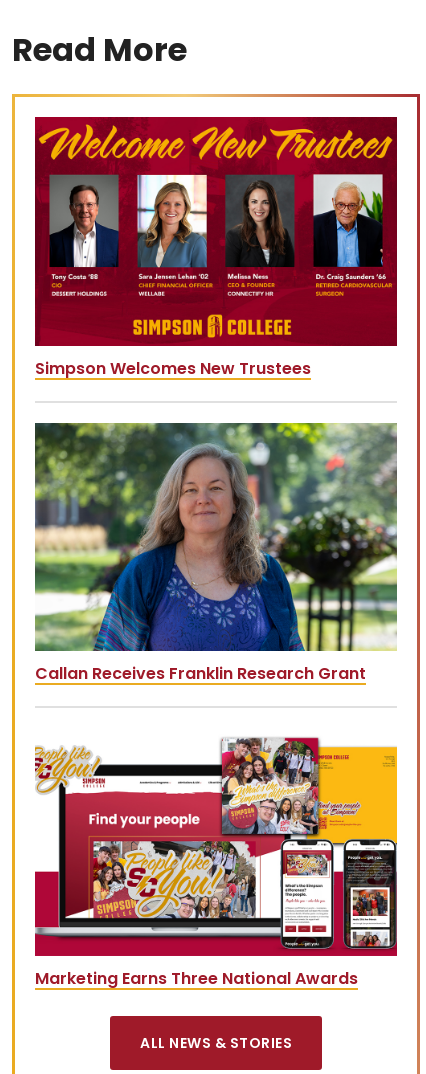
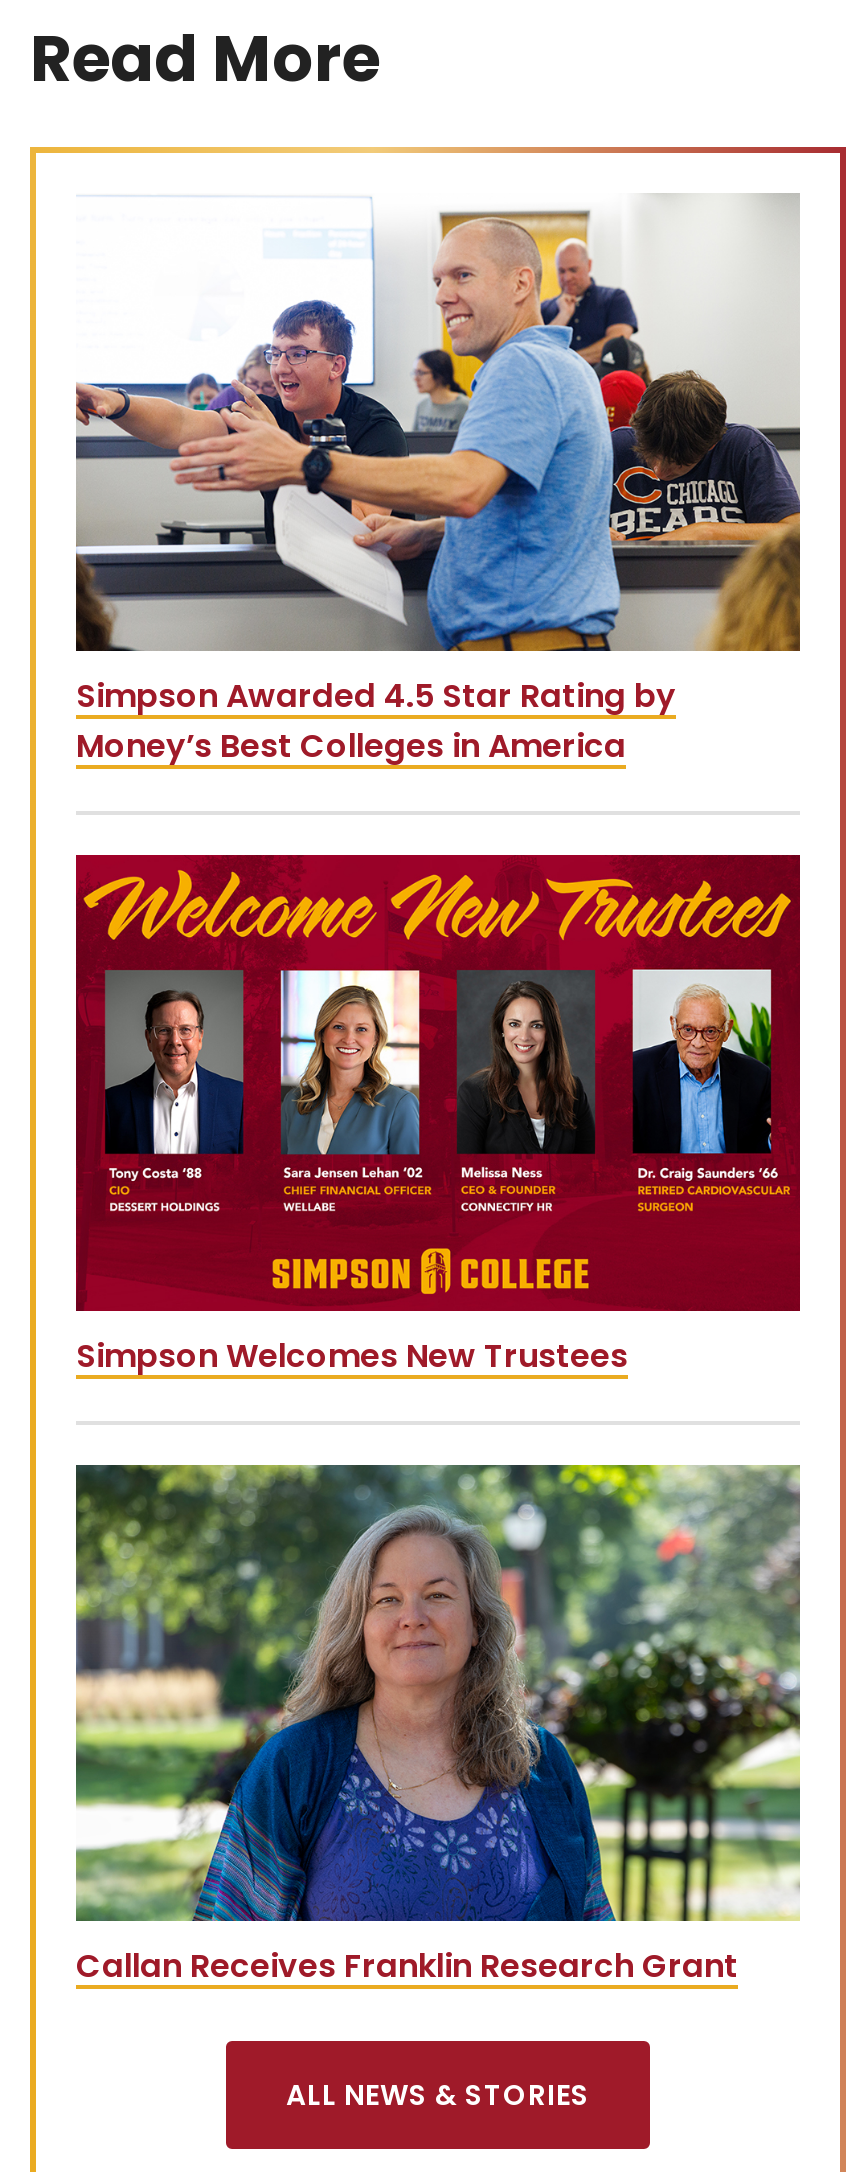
none -> [74,193,802,768] [image] | Simpson Awarded 4.5 Star Rating by | Money’s Best Colleges in America
moved [35,118,397,685] -> [76,855,800,1989]: [image] | Simpson Welcomes New Trustees | Callan Receives Franklin Research Grant
[34,728,398,990] [image] | Marketing Earns Three National Awards -> none

